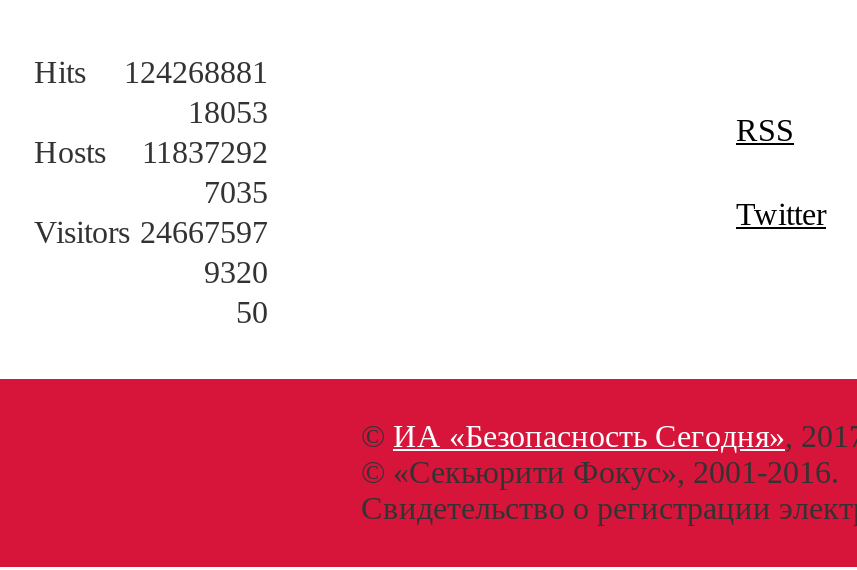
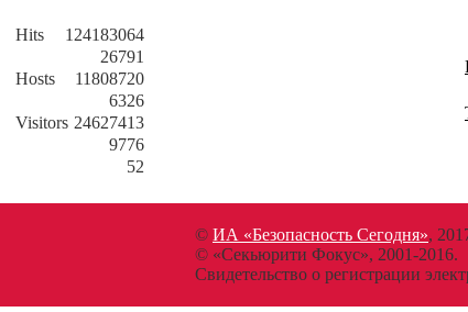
[34,55,268,89] Hits 124268881 -> [15,25,144,44] Hits 124183064
[188,95,268,129] 18053 -> [100,47,144,66] 26791
[34,135,268,169] Hosts 11837292 -> [15,69,144,88] Hosts 11808720
[204,175,268,209] 7035 -> [108,91,144,110] 6326
[34,215,268,249] Visitors 24667597 -> [15,113,144,132] Visitors 24627413
[204,255,268,289] 9320 -> [108,135,144,154] 9776
[236,295,268,329] 50 -> [126,157,144,176] 52

